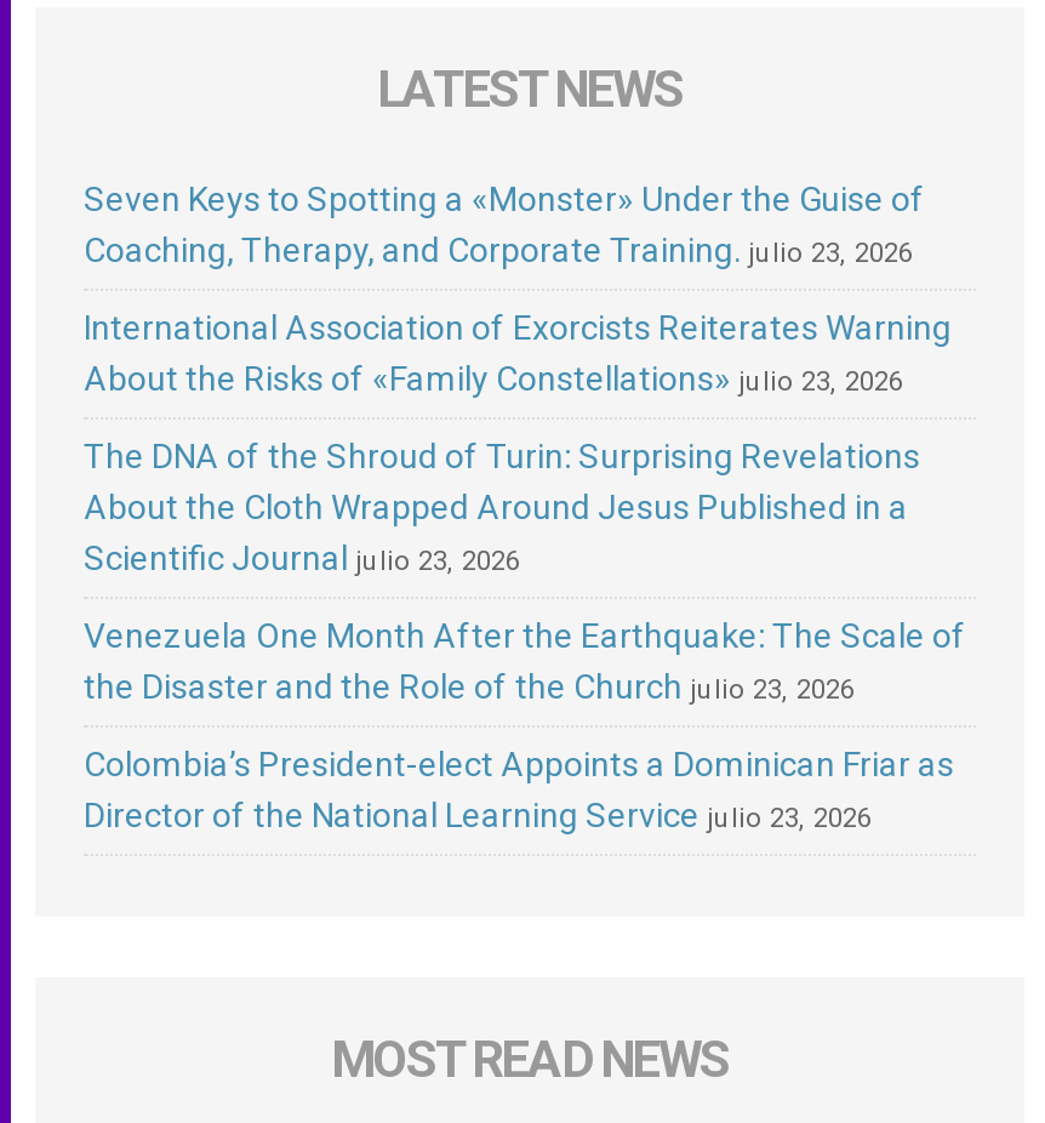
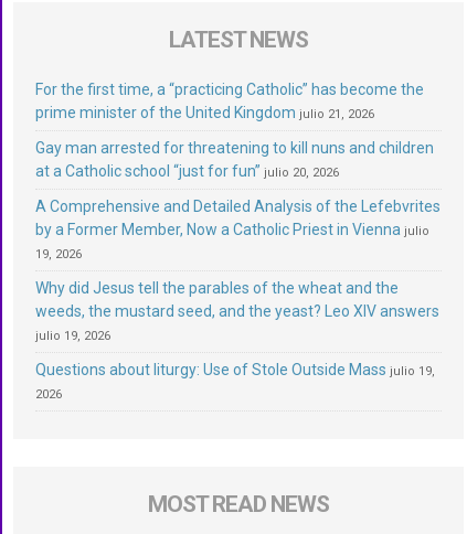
[84,179,966,834] Seven Keys to Spotting a «Monster» Under the Guise of | Coaching, Therapy, and Corporate Training. julio 23, 2026 | International Association of Exorcists Reiterates Warning | About the Risks of «Family Constellations» julio 23, 2026 | The DNA of the Shroud of Turin: Surprising Revelations | About the Cloth Wrapped Around Jesus Published in a | Scientific Journal julio 23, 2026 | Venezuela One Month After the Earthquake: The Scale of | the Disaster and the Role of the Church julio 23, 2026 | Colombia’s President-elect Appoints a Dominican Friar as | Director of the National Learning Service julio 23, 2026 -> [35,80,441,401] For the first time, a “practicing Catholic” has become the | prime minister of the United Kingdom julio 21, 2026 | Gay man arrested for threatening to kill nuns and children | at a Catholic school “just for fun” julio 20, 2026 | A Comprehensive and Detailed Analysis of the Lefebvrites | by a Former Member, Now a Catholic Priest in Vienna julio | 19, 2026 | Why did Jesus tell the parables of the wheat and the | weeds, the mustard seed, and the yeast? Leo XIV answers | julio 19, 2026 | Questions about liturgy: Use of Stole Outside Mass julio 19, | 2026

